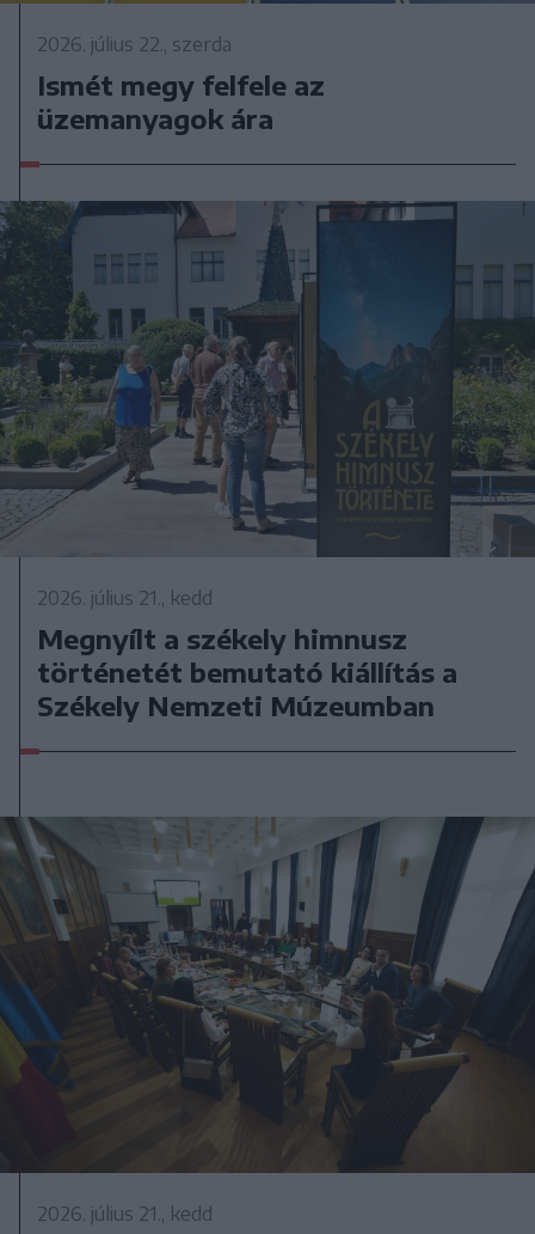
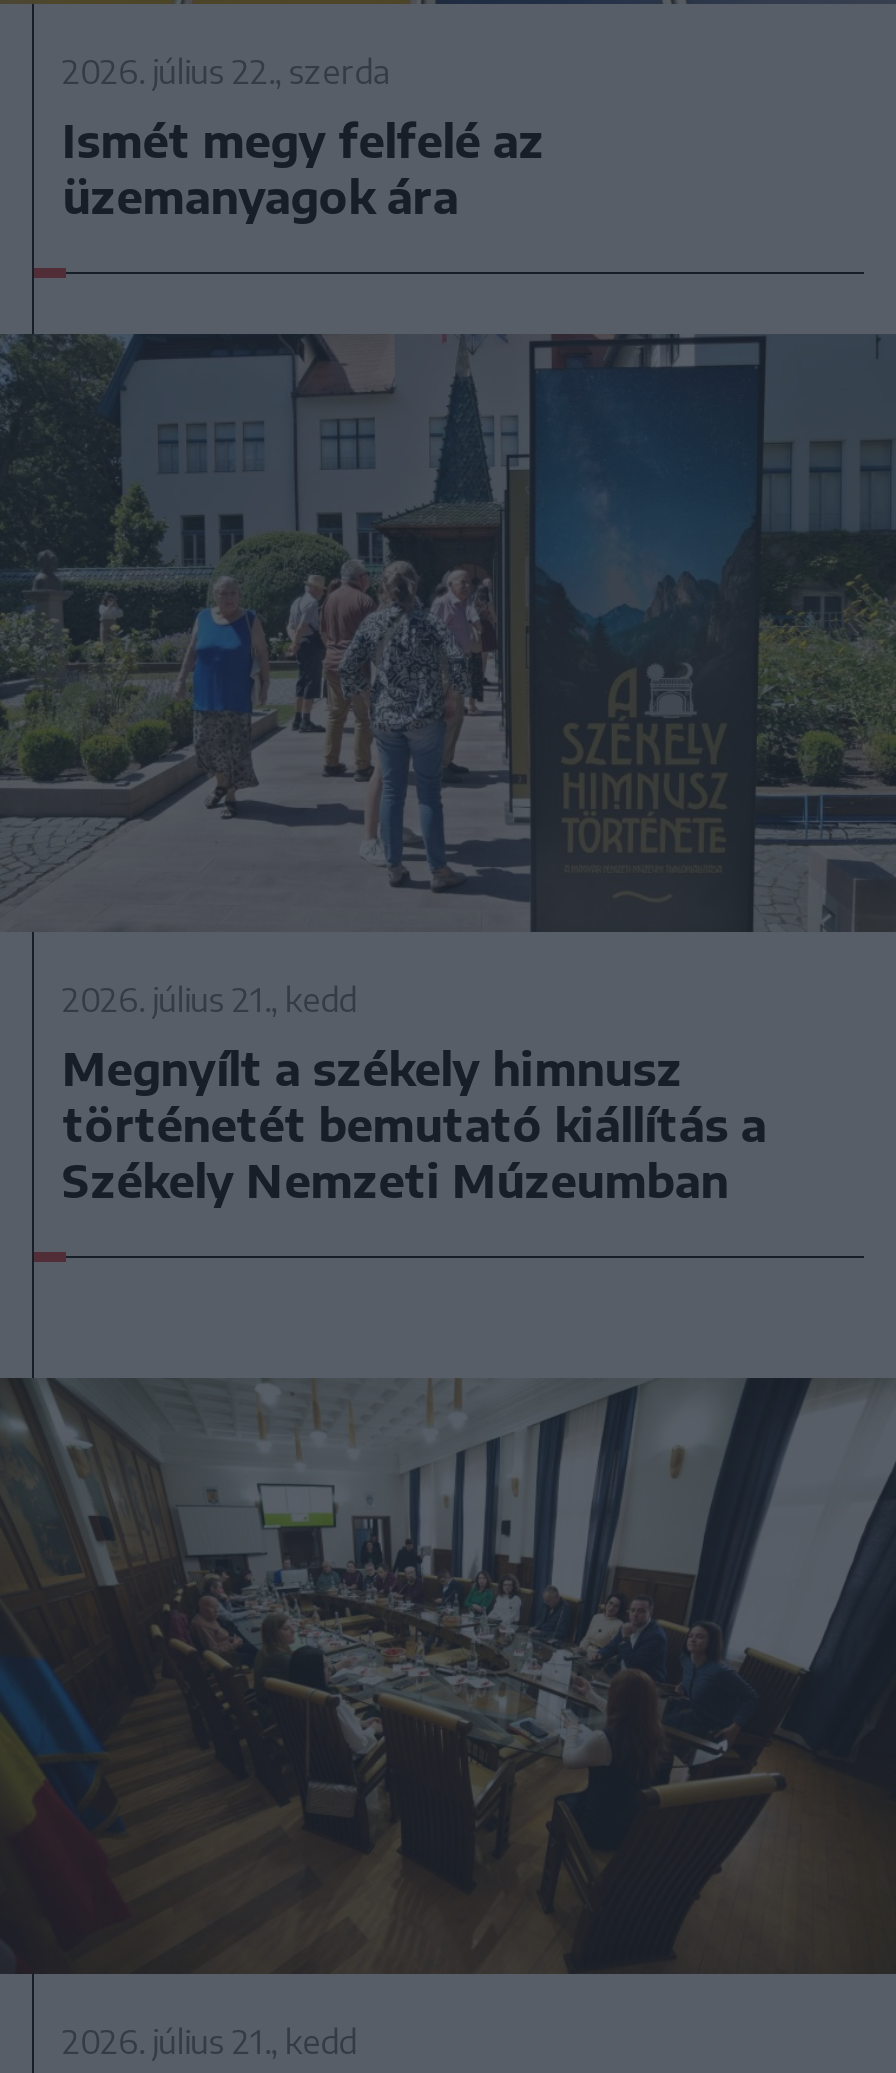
[37,68,325,101] Ismét megy felfele az -> [62,113,544,169] Ismét megy felfelé az

